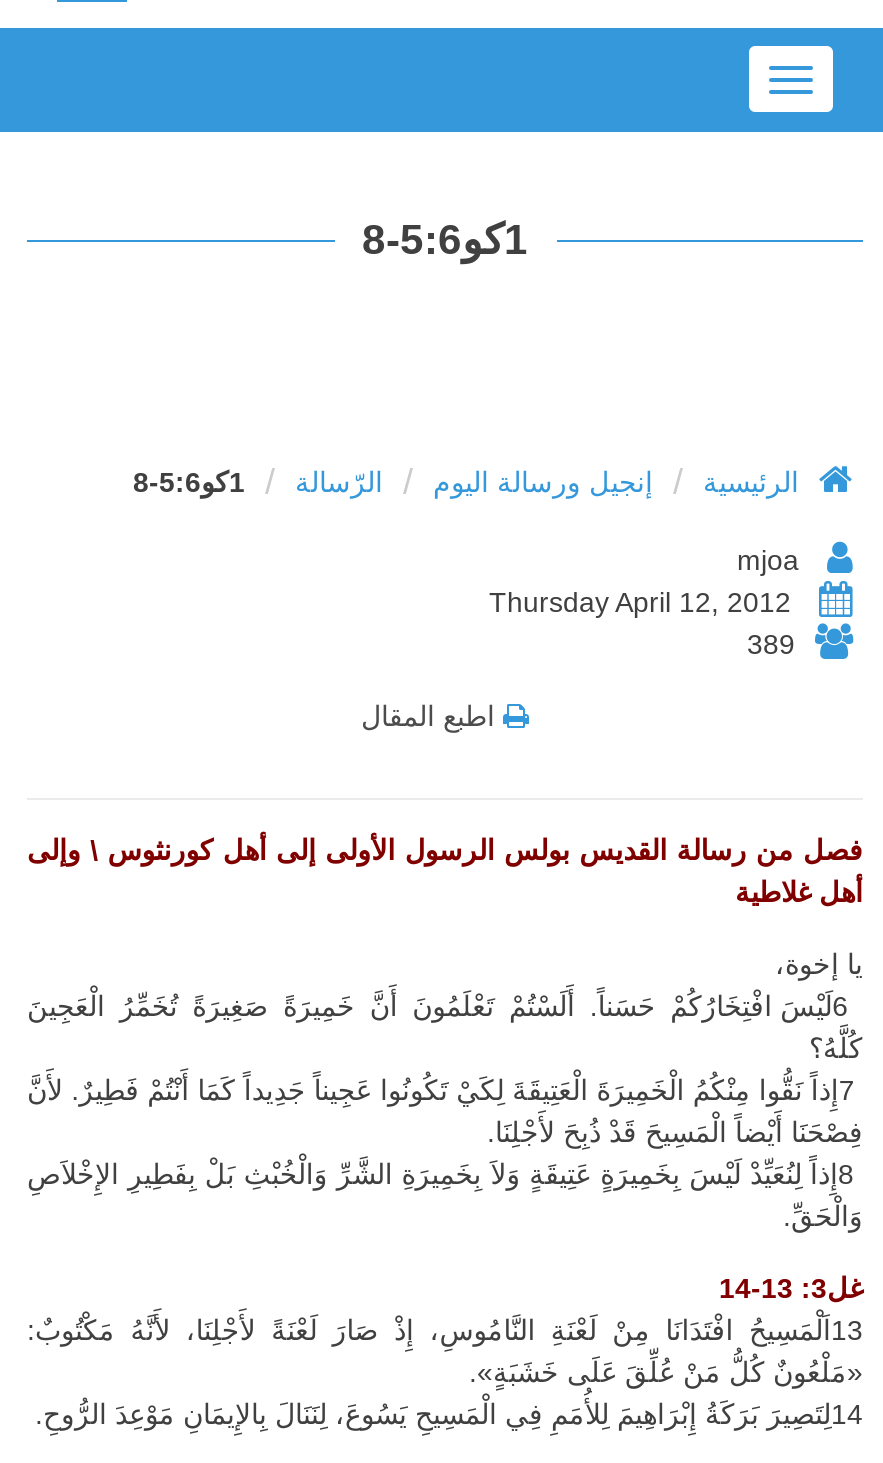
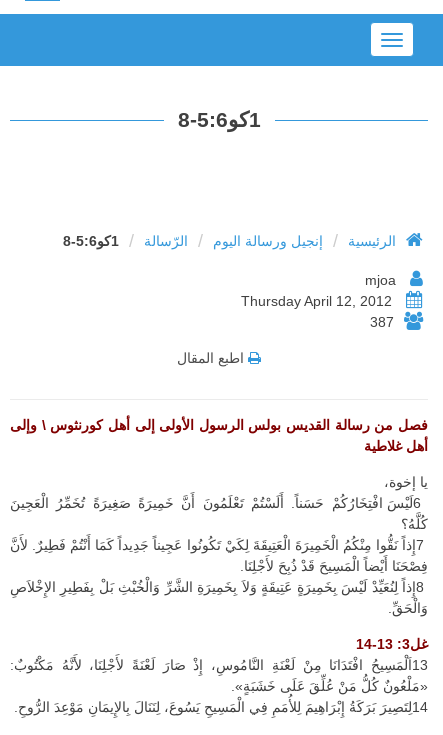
[747,627,795,659] 389 -> [370,314,394,330] 387

